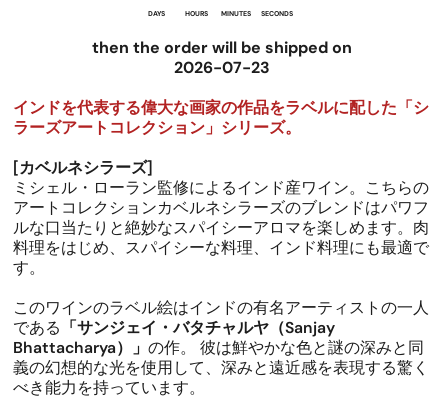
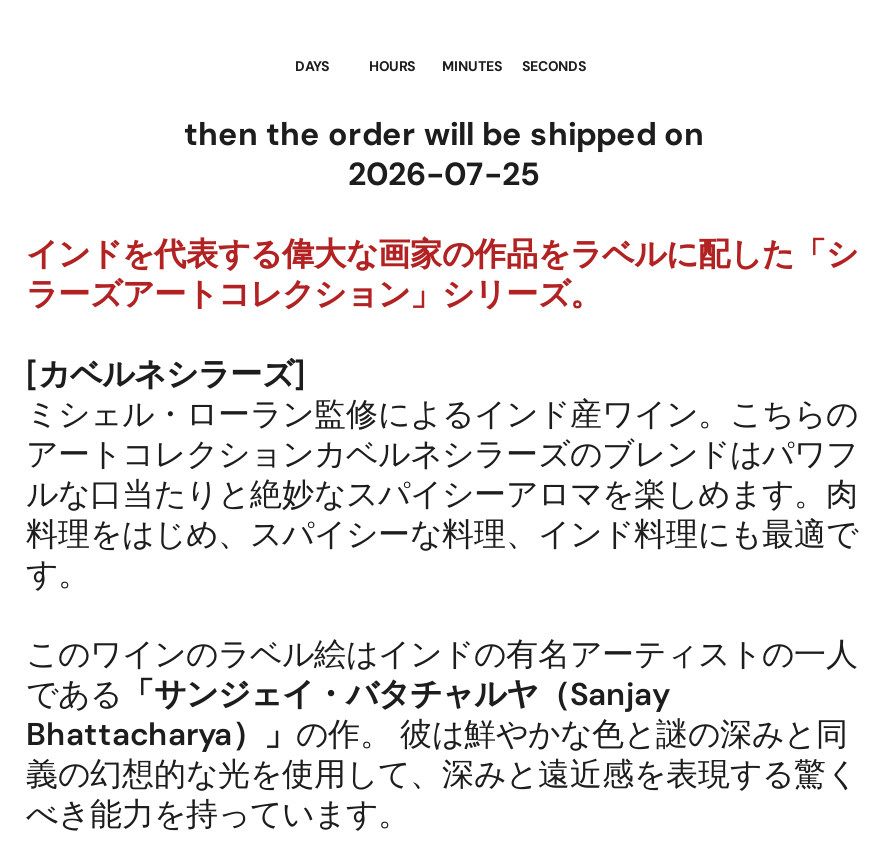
[174,57,270,78] 2026-07-23 -> [348,153,540,195] 2026-07-25

